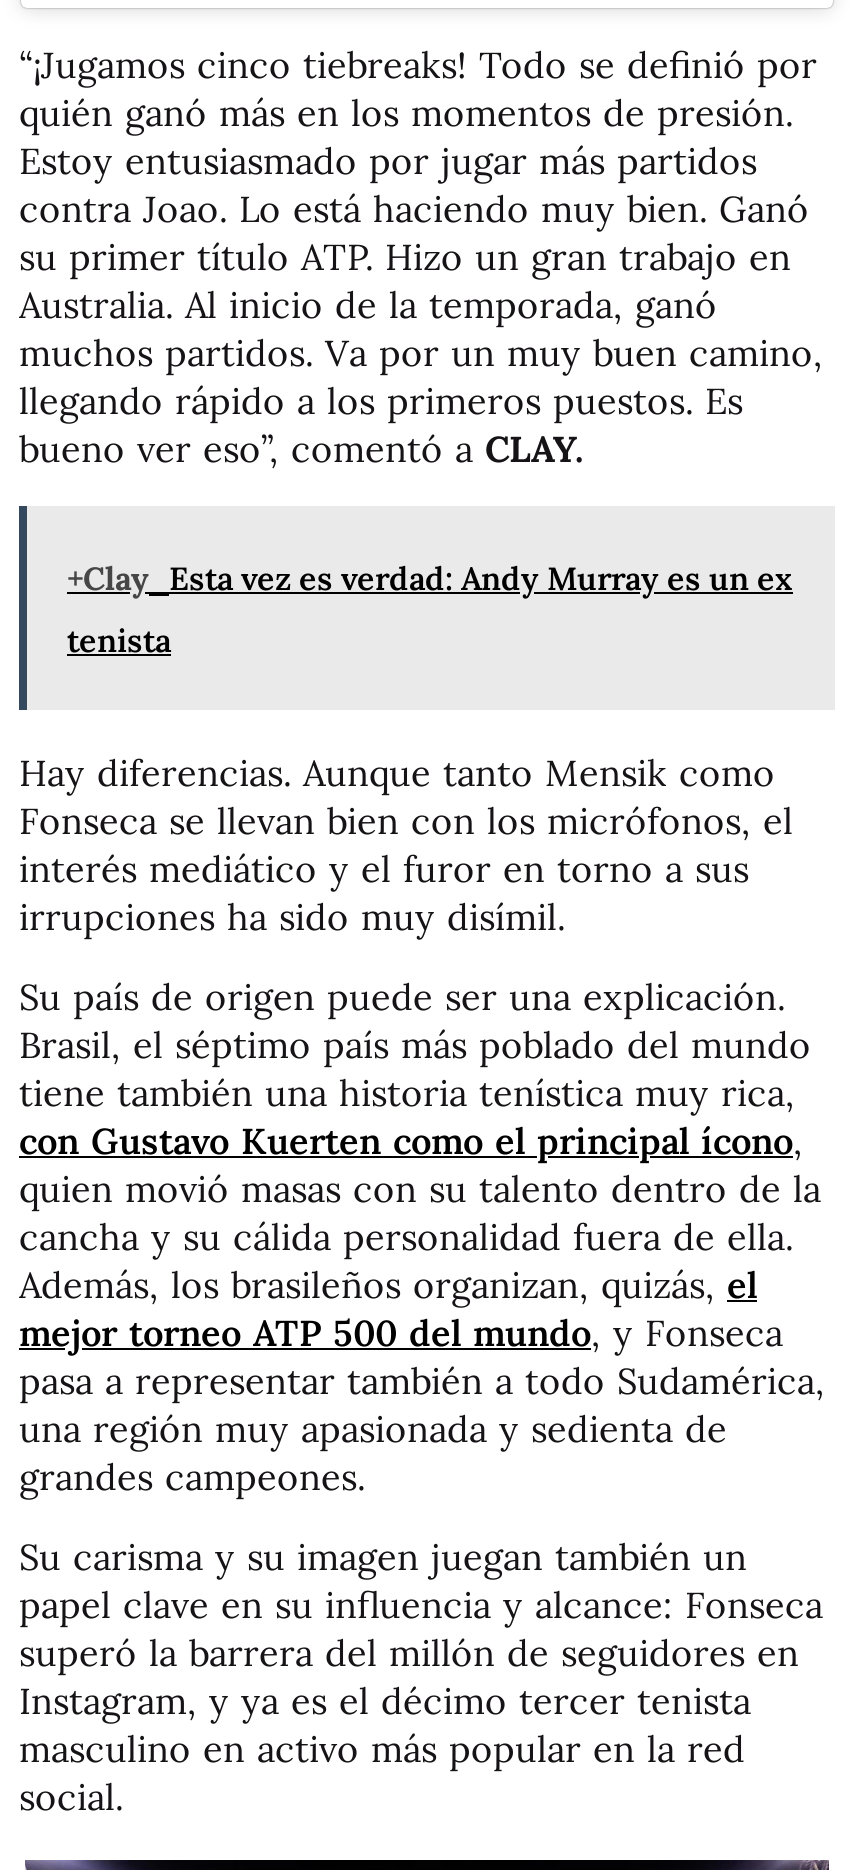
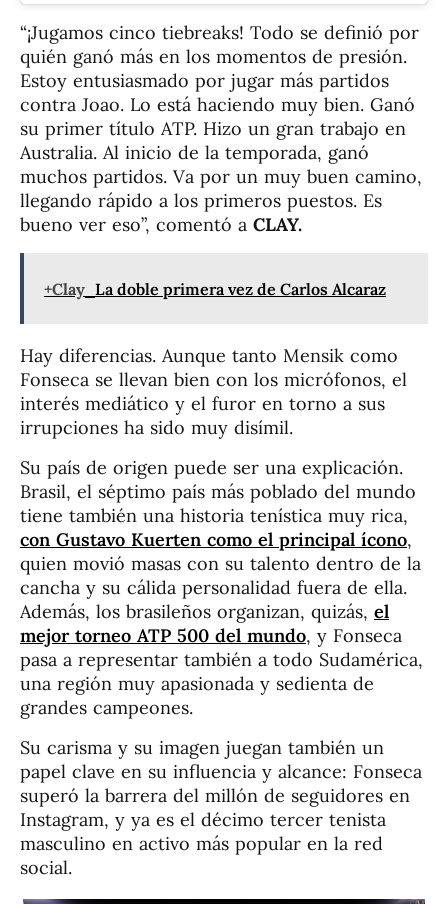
[67,559,793,661] +Clay Esta vez es verdad: Andy Murray es un ex | tenista -> [44,279,386,299] +Clay La doble primera vez de Carlos Alcaraz

